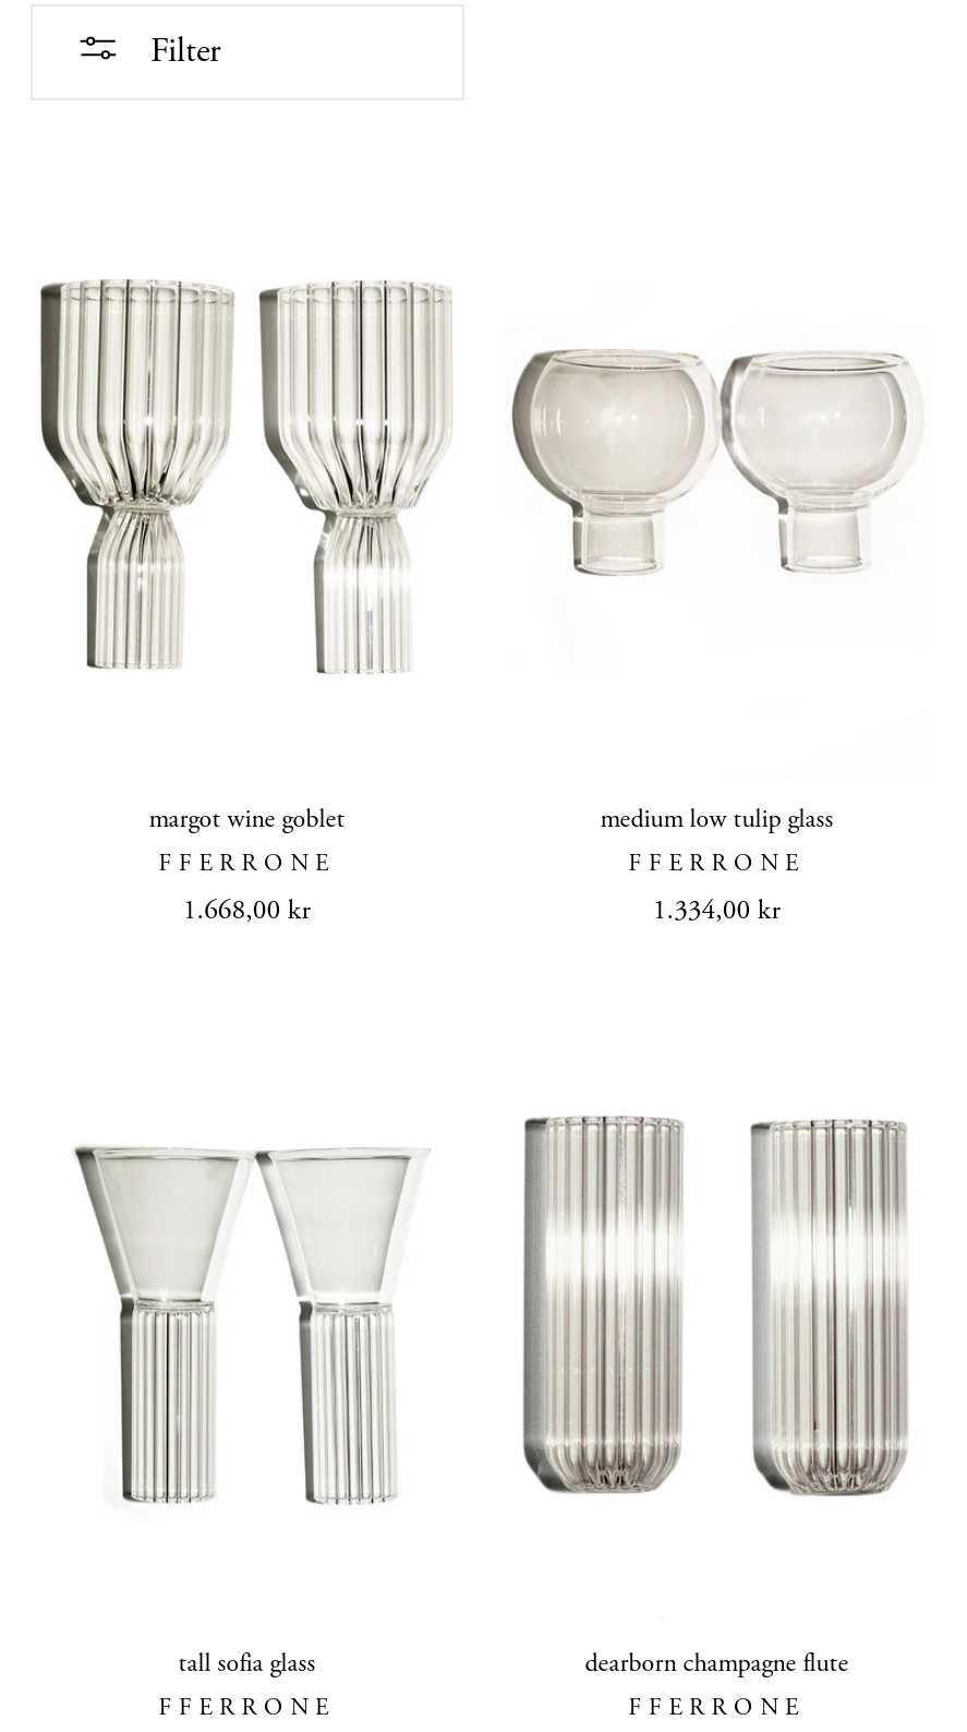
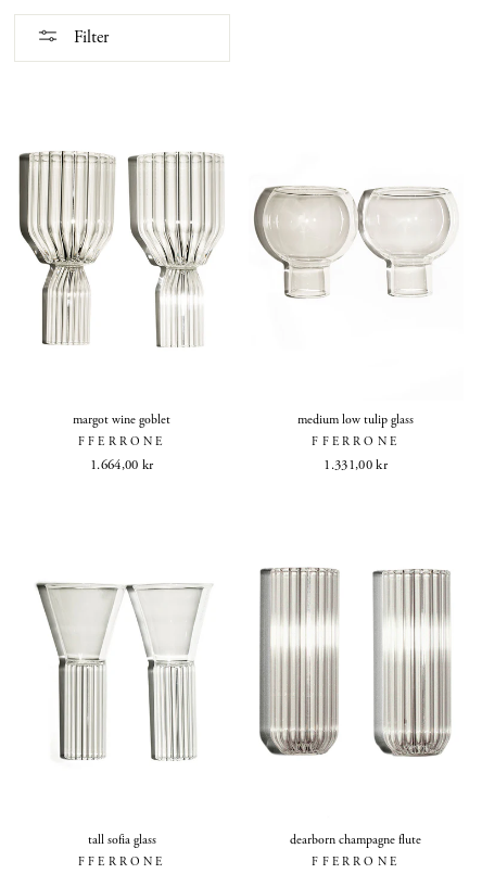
[183,893,311,930] 1.668,00 kr -> [90,456,154,475] 1.664,00 kr
[653,893,781,930] 1.334,00 kr -> [324,456,388,475] 1.331,00 kr

